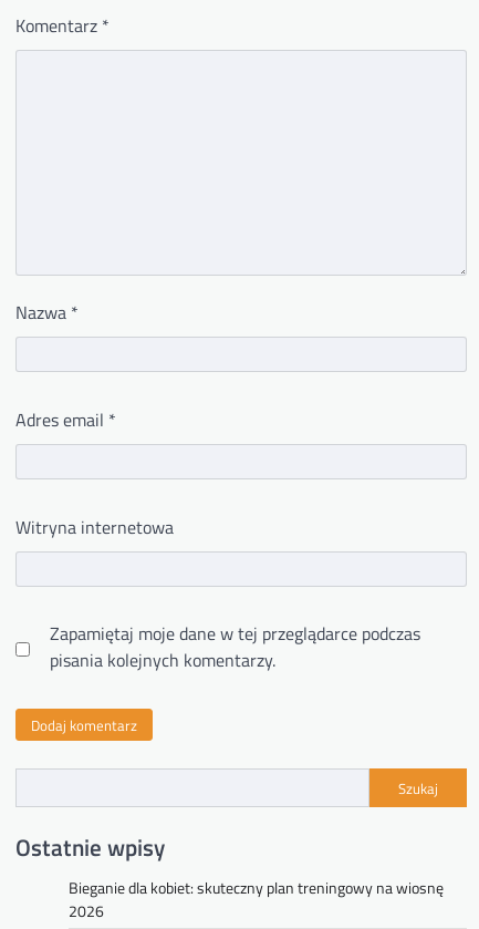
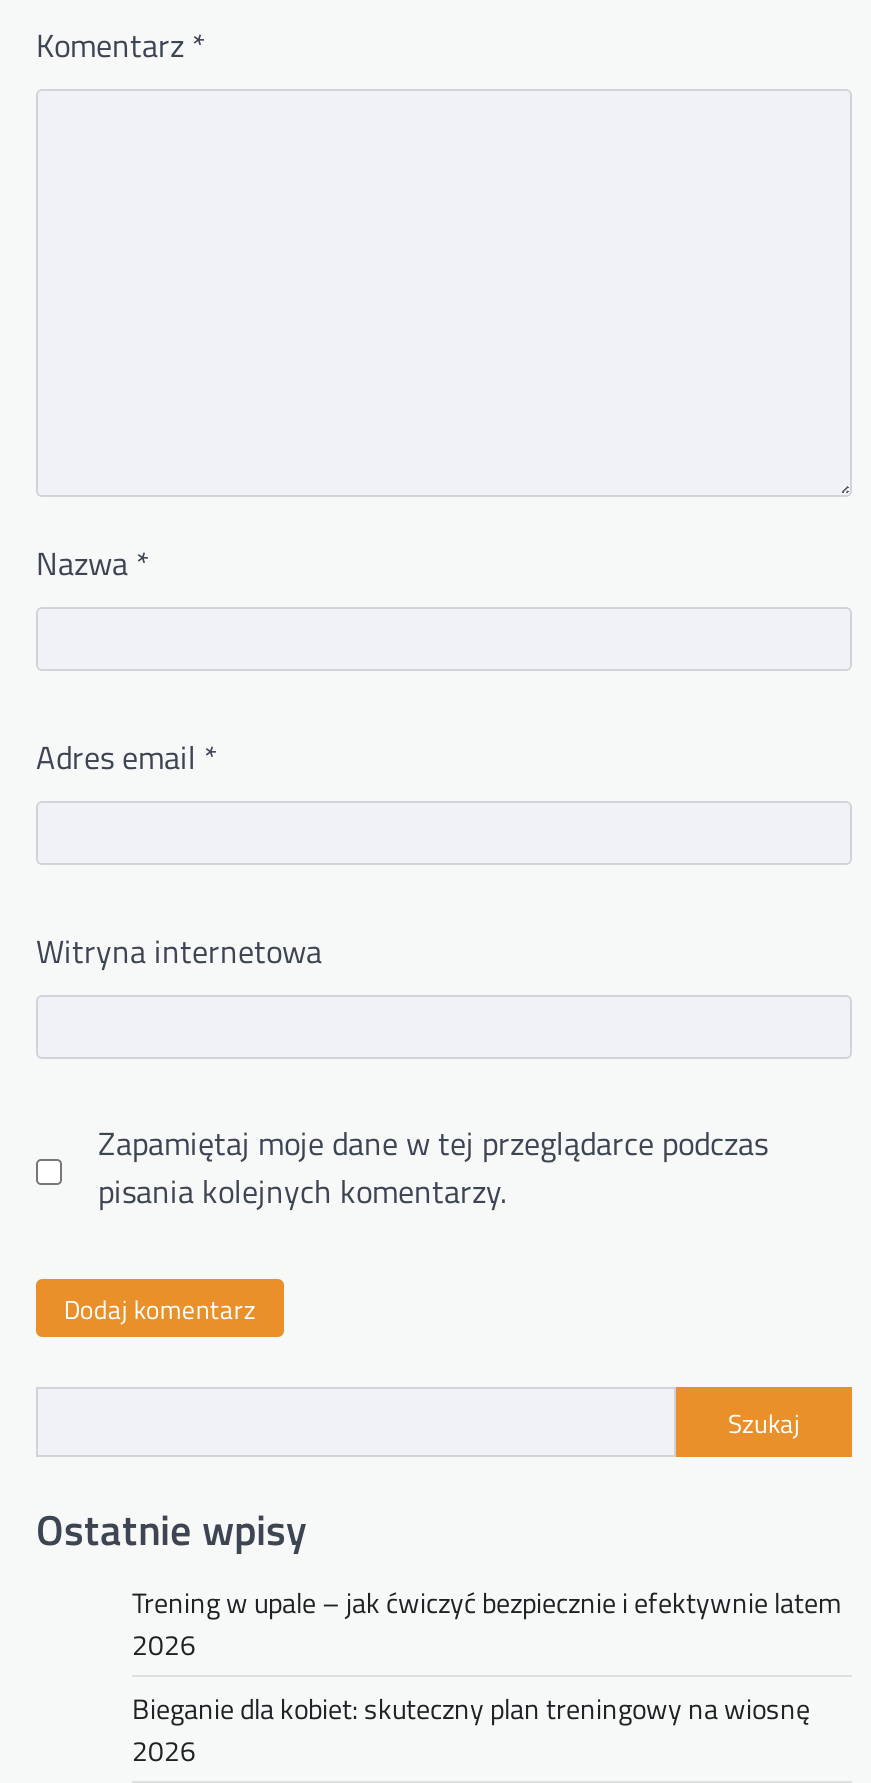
none -> [132,1581,842,1665] Trening w upale – jak ćwiczyć bezpiecznie i efektywnie latem | 2026

